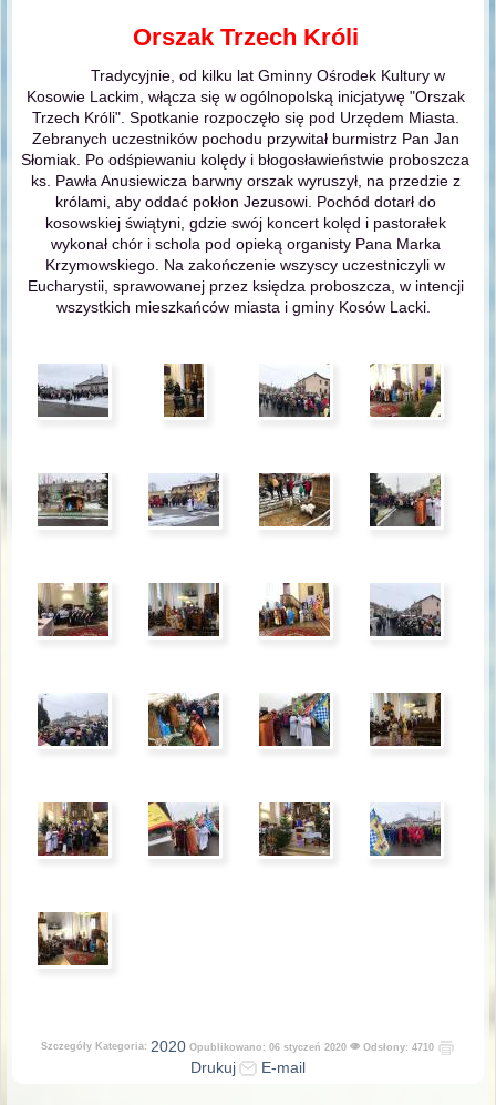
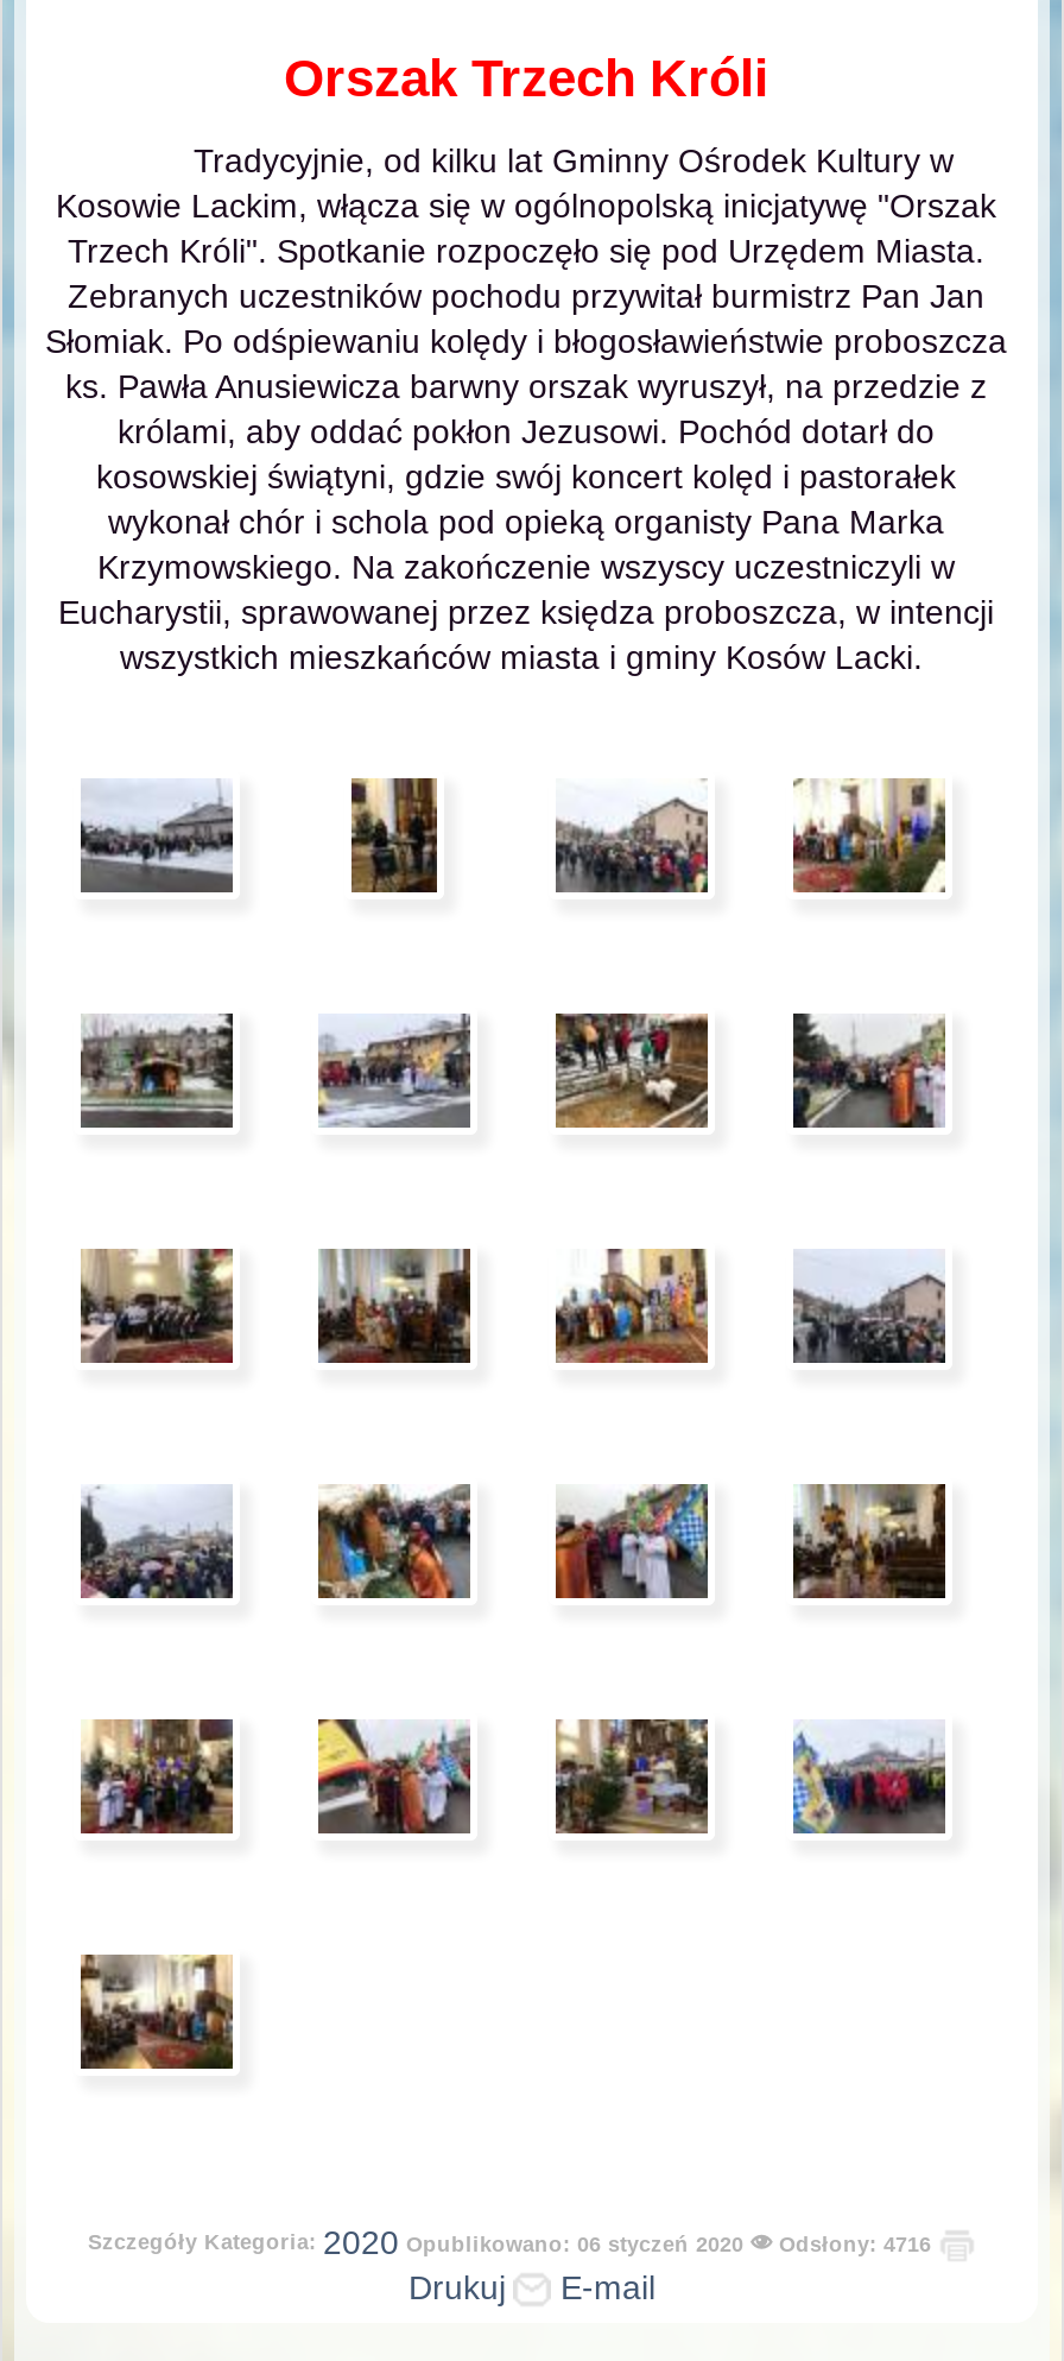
[41,1038,434,1055] Szczegóły Kategoria: 2020 Opublikowano: 06 styczeń 2020 Odsłony: 4710 -> [88,2223,931,2261] Szczegóły Kategoria: 2020 Opublikowano: 06 styczeń 2020 Odsłony: 4716

